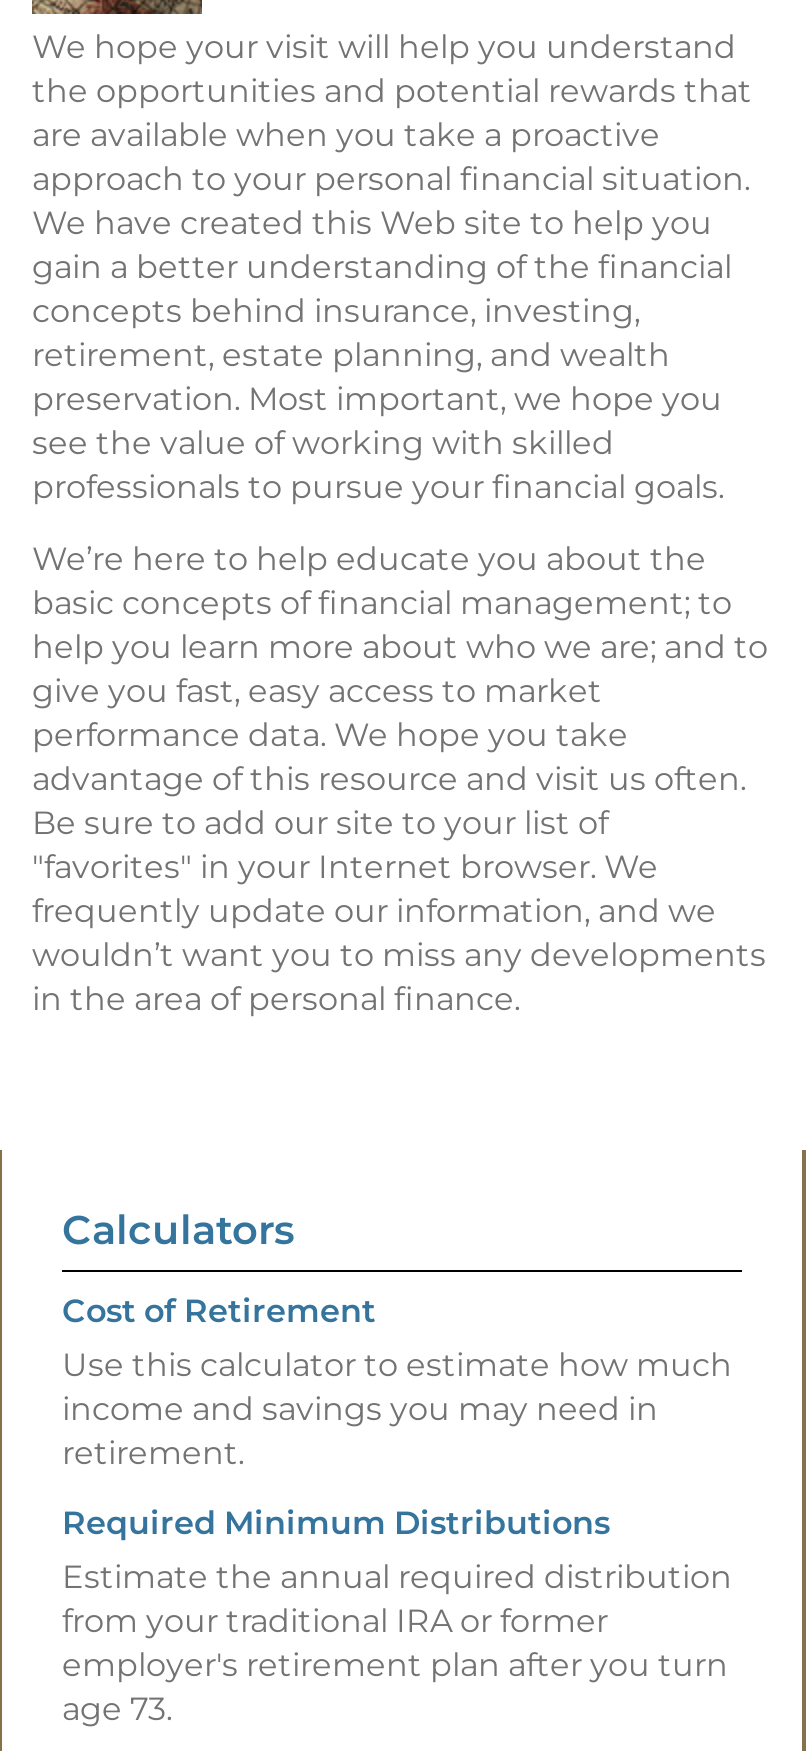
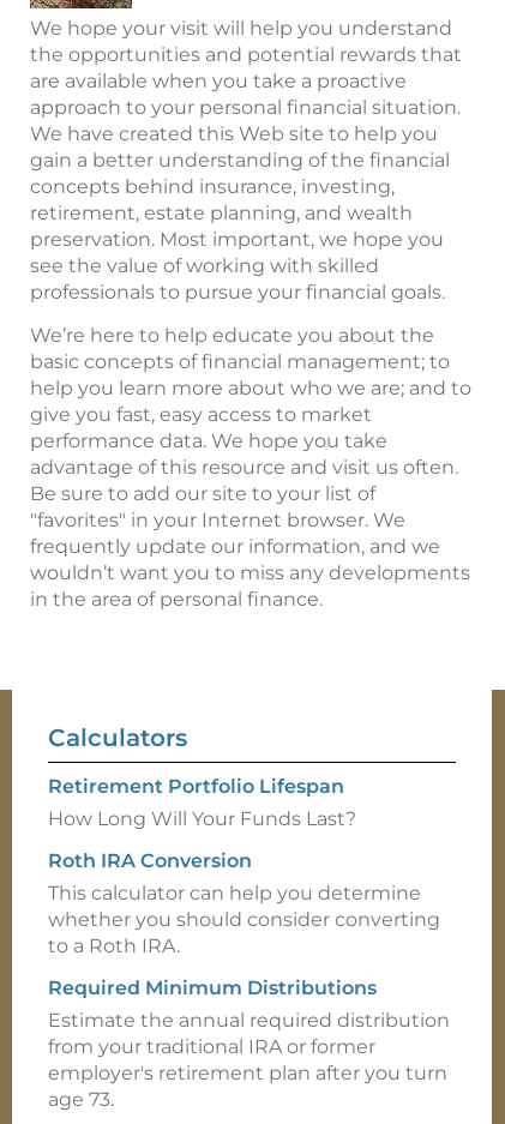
[62,1292,732,1472] Cost of Retirement | Use this calculator to estimate how much | income and savings you may need in | retirement. -> [48,775,440,957] Retirement Portfolio Lifespan | How Long Will Your Funds Last? | Roth IRA Conversion | This calculator can help you determine | whether you should consider converting | to a Roth IRA.

